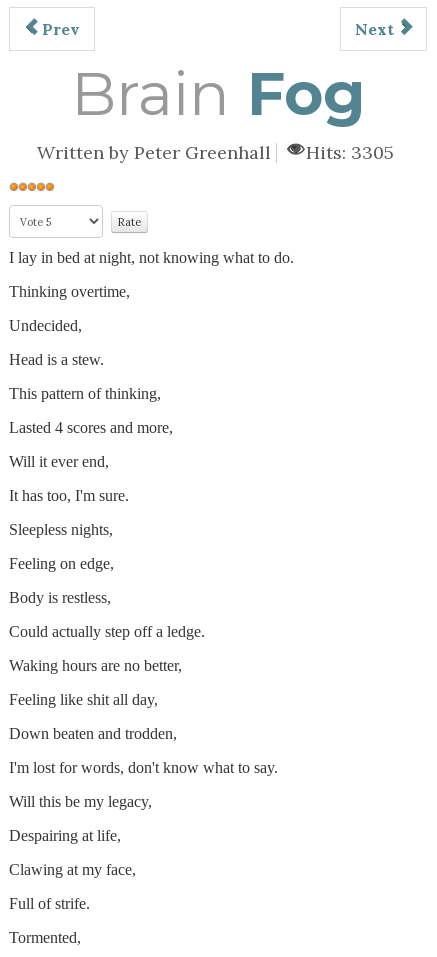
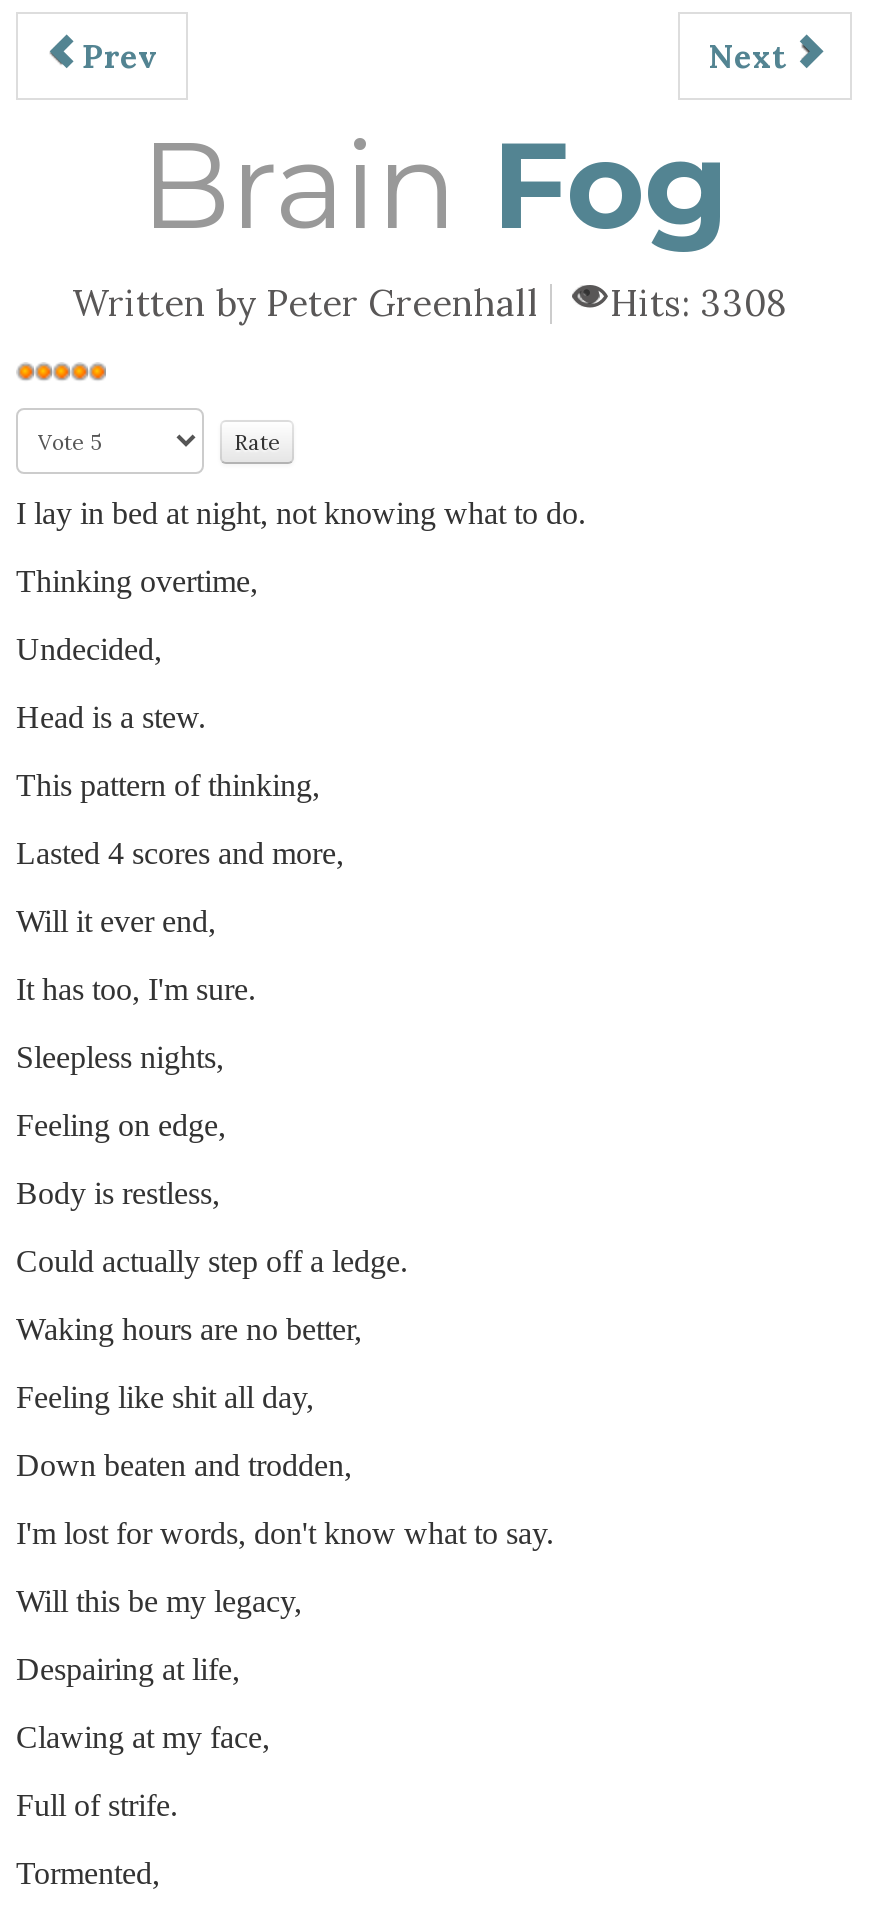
[37,141,394,164] Written by Peter Greenhall Hits: 3305 -> [72,280,786,326] Written by Peter Greenhall Hits: 3308

